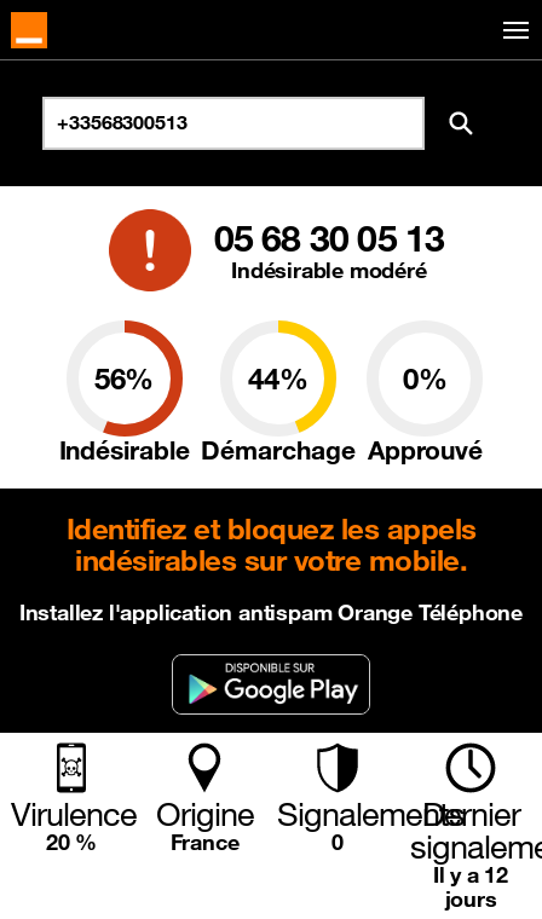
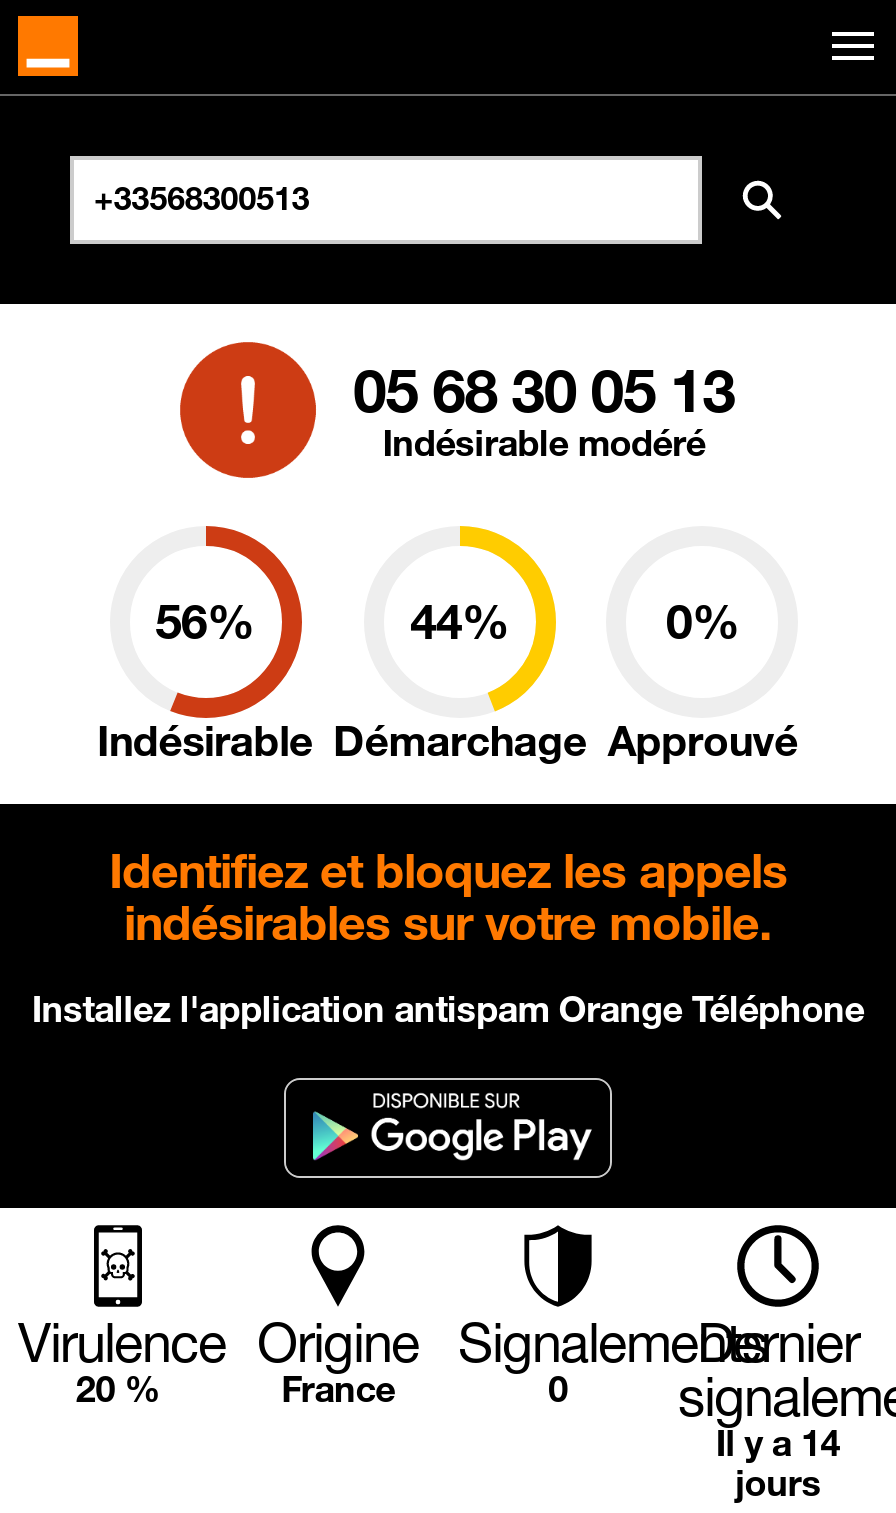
[433,861,508,888] Il y a 12 -> [716,1420,840,1464] Il y a 14

